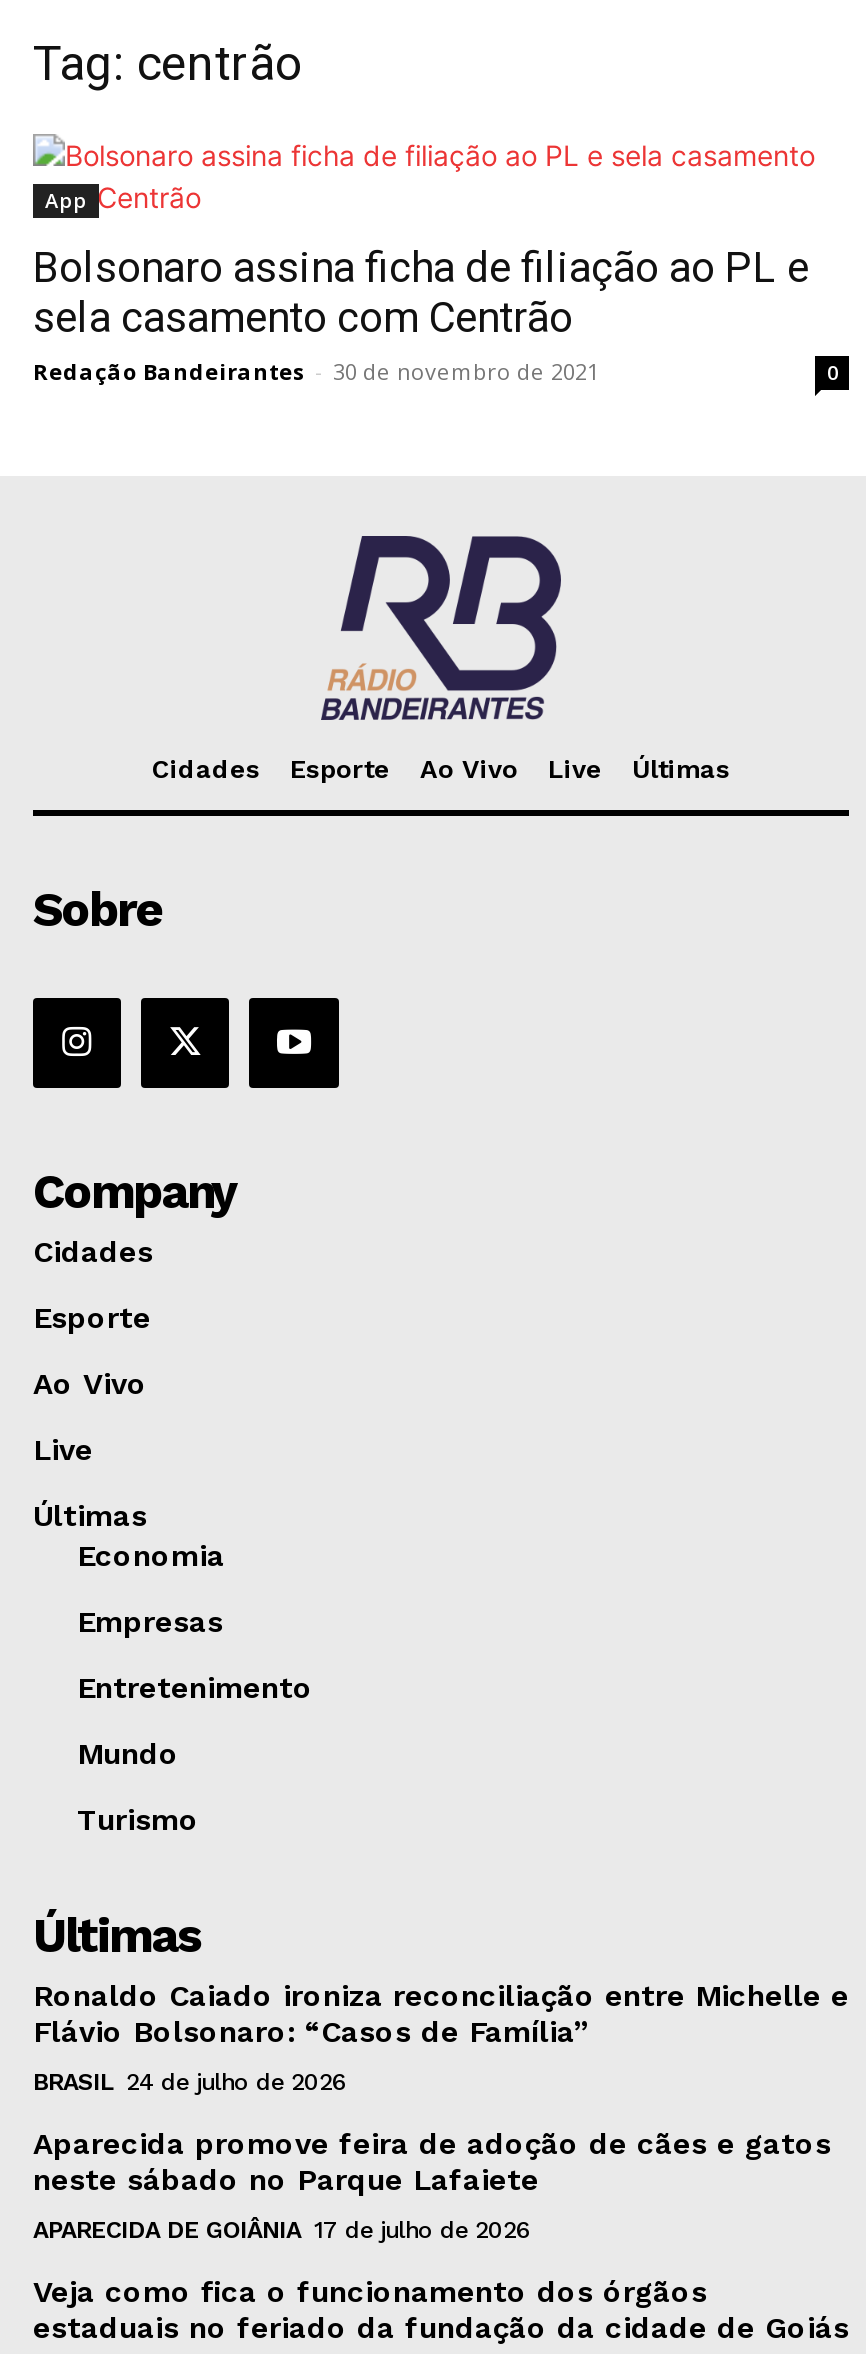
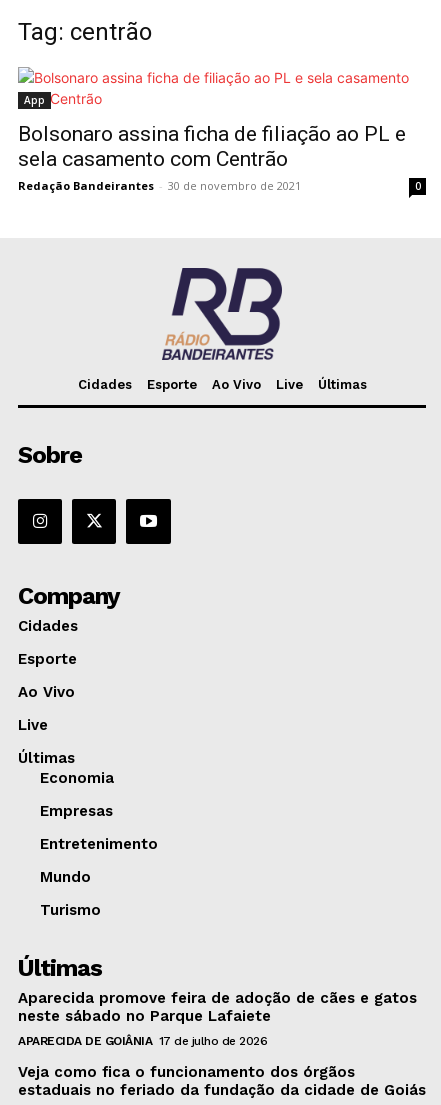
[33,1977,849,2095] Ronaldo Caiado ironiza reconciliação entre Michelle e | Flávio Bolsonaro: “Casos de Família” | BRASIL 24 de julho de 2026 -> none

